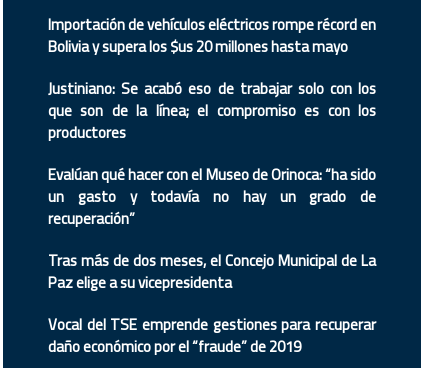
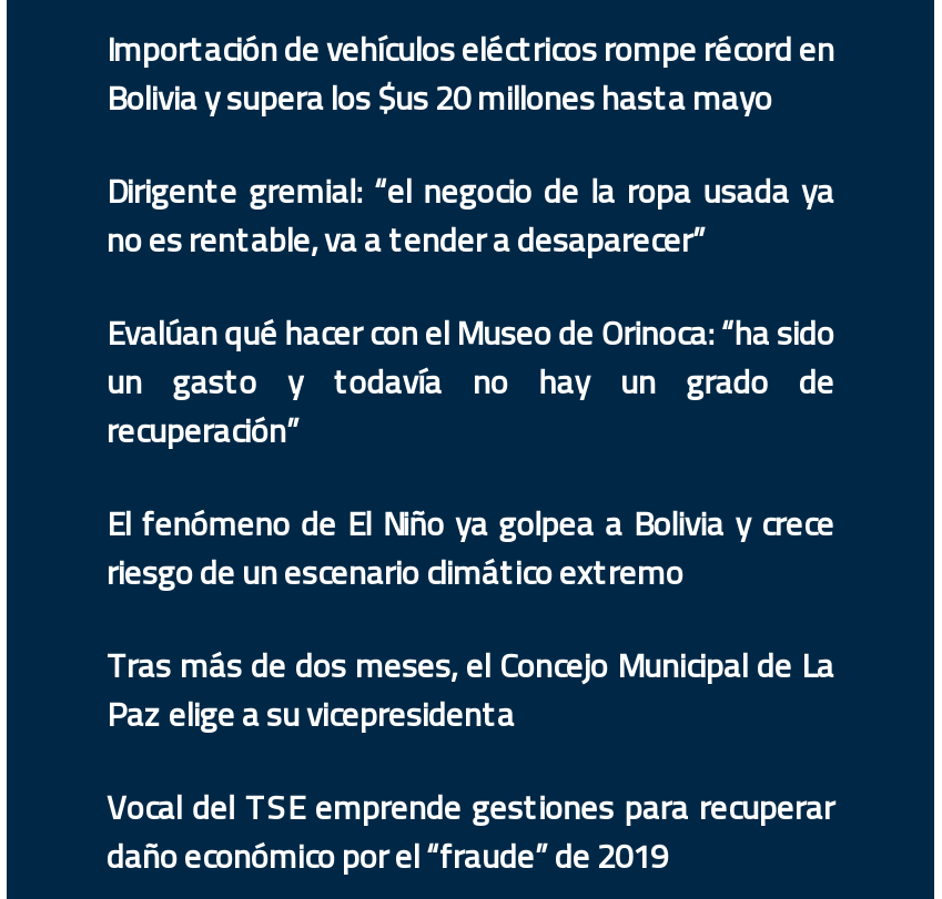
[48,74,376,147] Justiniano: Se acabó eso de trabajar solo con los | que son de la línea; el compromiso es con los | productores -> [107,159,834,272] Dirigente gremial: “el negocio de la ropa usada ya | no es rentable, va a tender a desaparecer”
moved [48,160,376,211] -> [107,300,834,413]: Evalúan qué hacer con el Museo de Orinoca: “ha sido | un gasto y todavía no hay un grado de
none -> [107,491,834,604] El fenómeno de El Niño ya golpea a Bolivia y crece | riesgo de un escenario climático extremo

